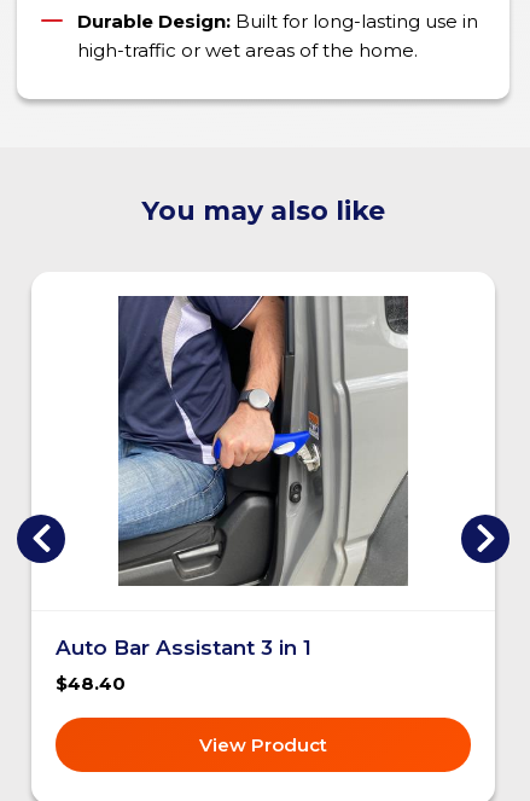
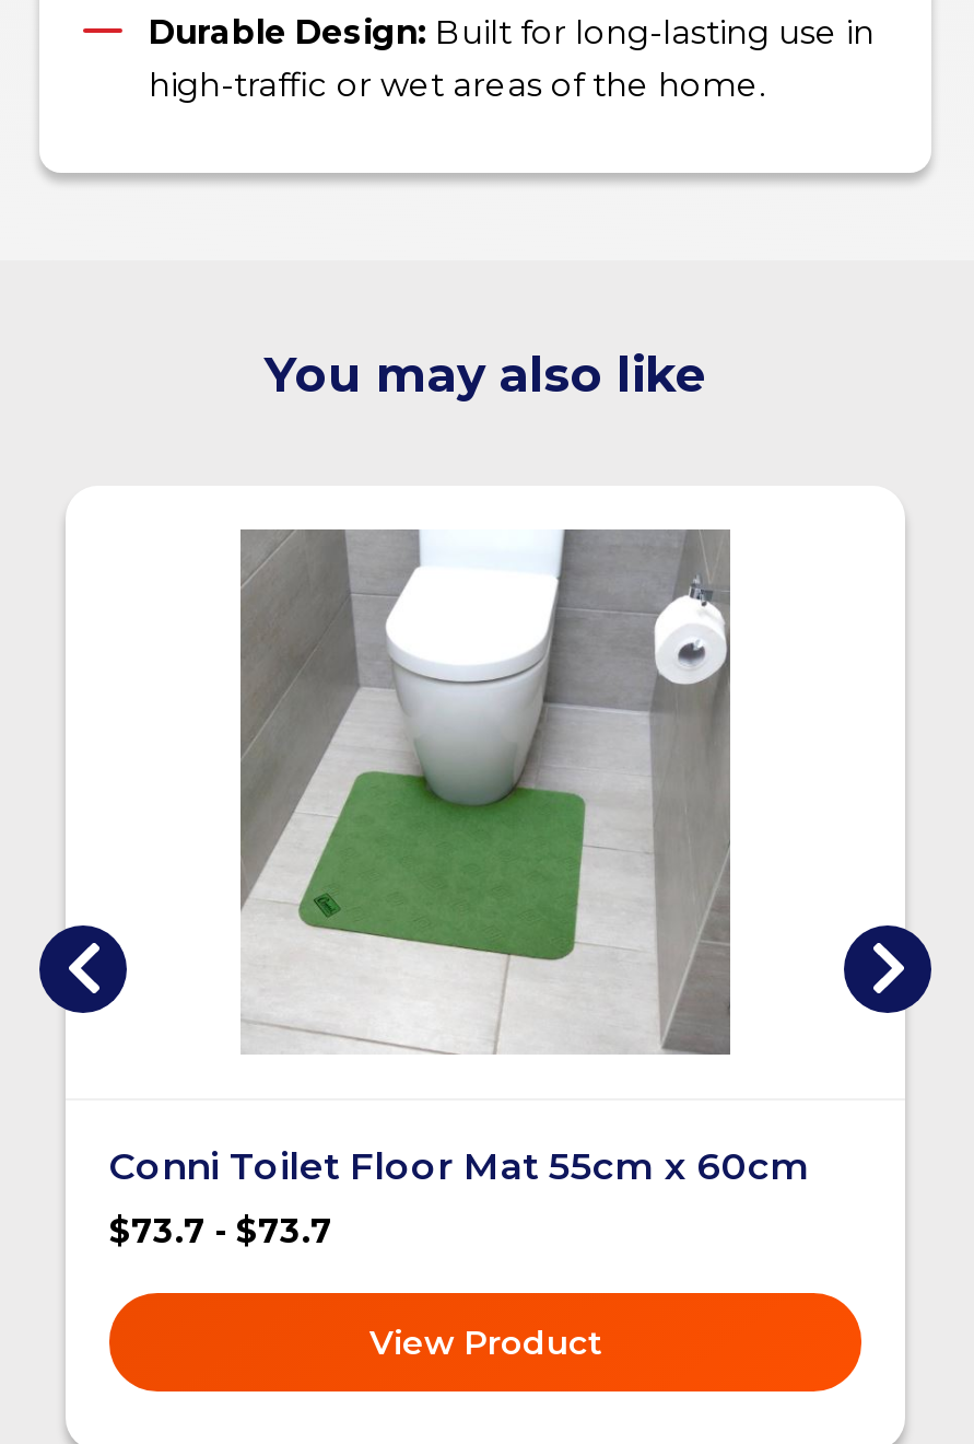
[117,295,409,587] [image] -> [223,529,748,1055] [image]
[56,636,311,660] Auto Bar Assistant 3 in 1 -> [109,1145,809,1188] Conni Toilet Floor Mat 55cm x 60cm
[56,672,126,695] $48.40 -> [109,1210,332,1252] $73.7 - $73.7

